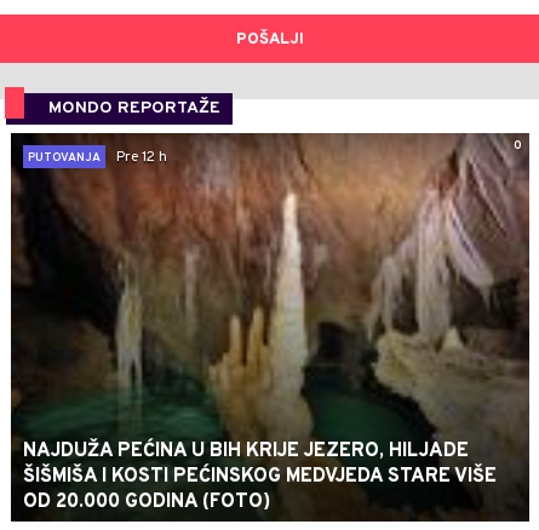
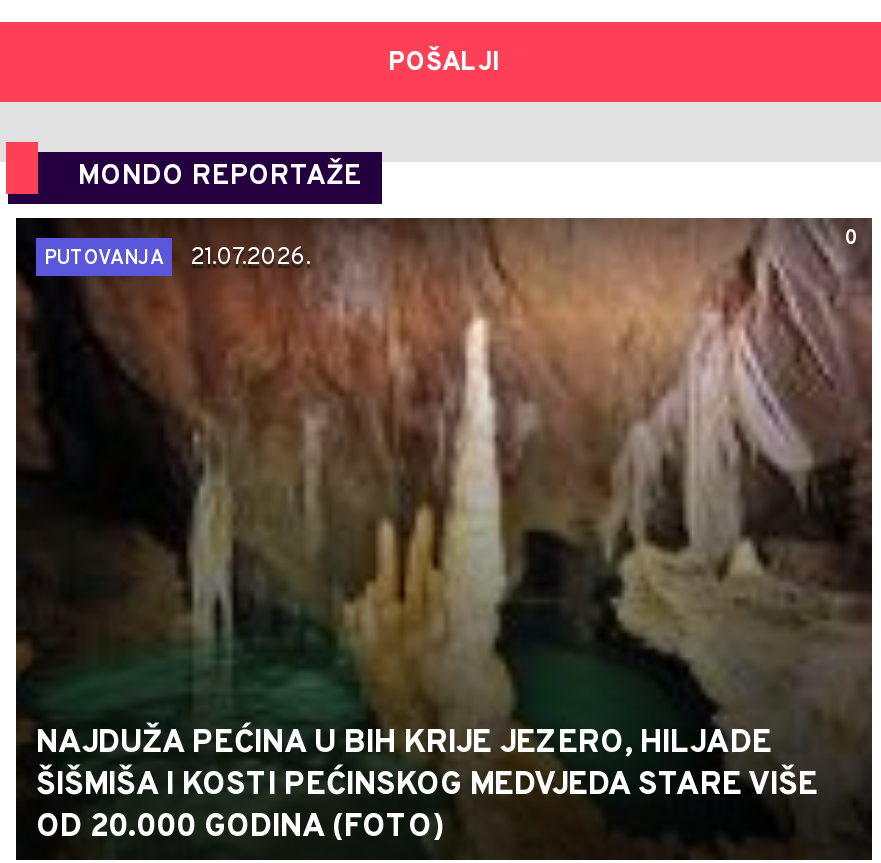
[28,148,167,167] PUTOVANJA Pre 12 h -> [44,242,310,274] PUTOVANJA 21.07.2026.

